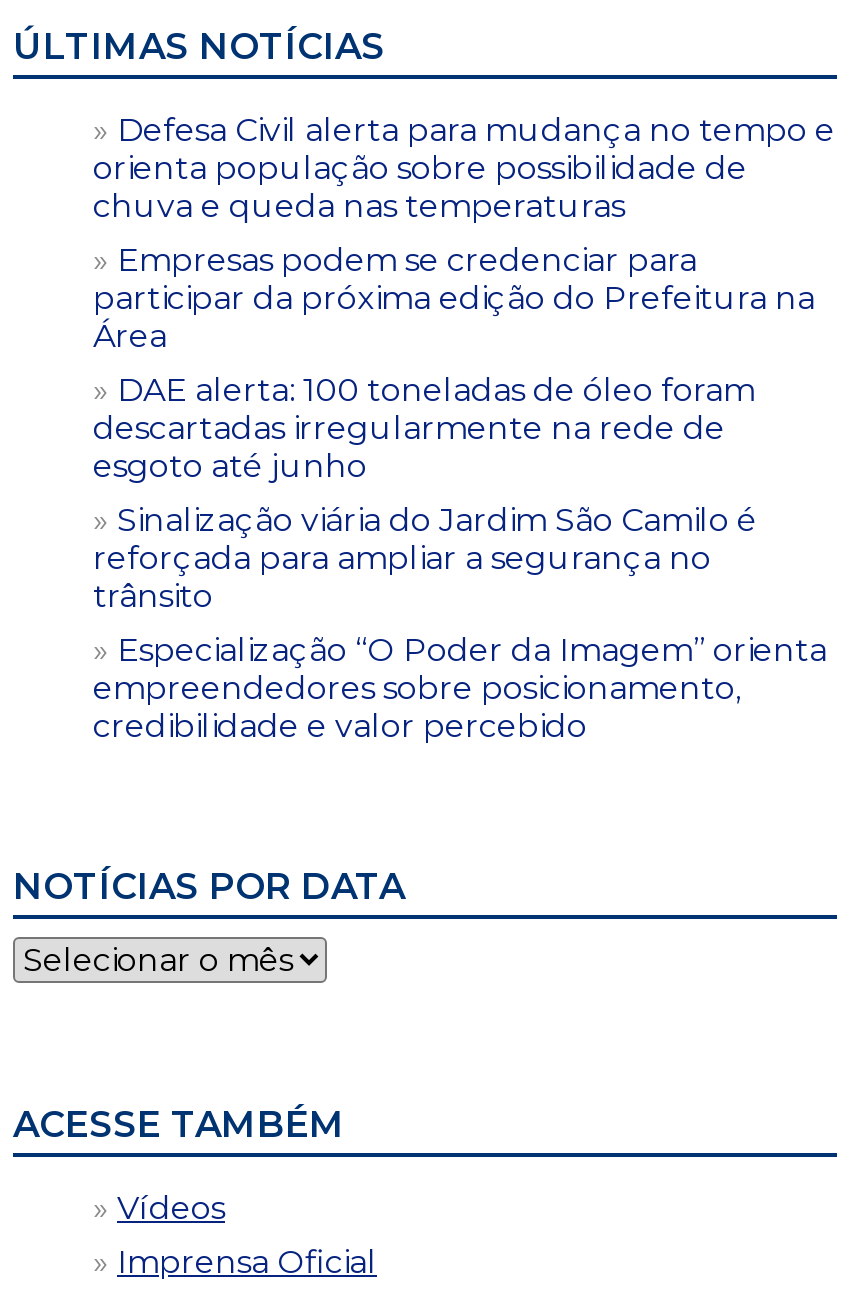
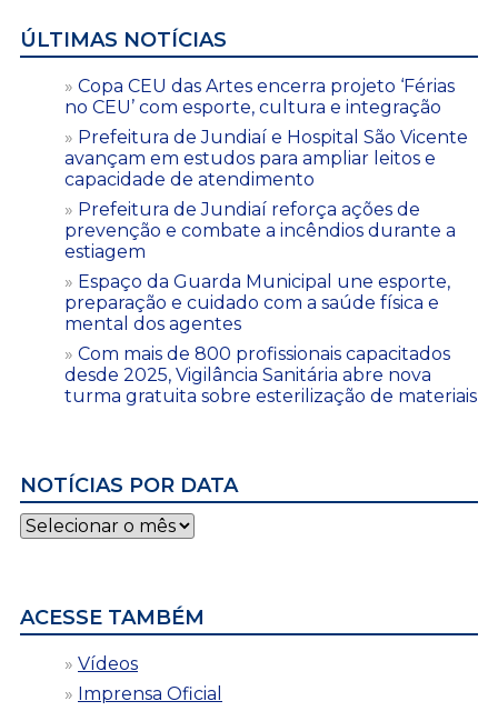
[93,111,835,745] Defesa Civil alerta para mudança no tempo e | orienta população sobre possibilidade de | chuva e queda nas temperaturas | Empresas podem se credenciar para | participar da próxima edição do Prefeitura na | Área | DAE alerta: 100 toneladas de óleo foram | descartadas irregularmente na rede de | esgoto até junho | Sinalização viária do Jardim São Camilo é | reforçada para ampliar a segurança no | trânsito | Especialização “O Poder da Imagem” orienta | empreendedores sobre posicionamento, | credibilidade e valor percebido -> [64,76,477,407] Copa CEU das Artes encerra projeto ‘Férias | no CEU’ com esporte, cultura e integração | Prefeitura de Jundiaí e Hospital São Vicente | avançam em estudos para ampliar leitos e | capacidade de atendimento | Prefeitura de Jundiaí reforça ações de | prevenção e combate a incêndios durante a | estiagem | Espaço da Guarda Municipal une esporte, | preparação e cuidado com a saúde física e | mental dos agentes | Com mais de 800 profissionais capacitados | desde 2025, Vigilância Sanitária abre nova | turma gratuita sobre esterilização de materiais

